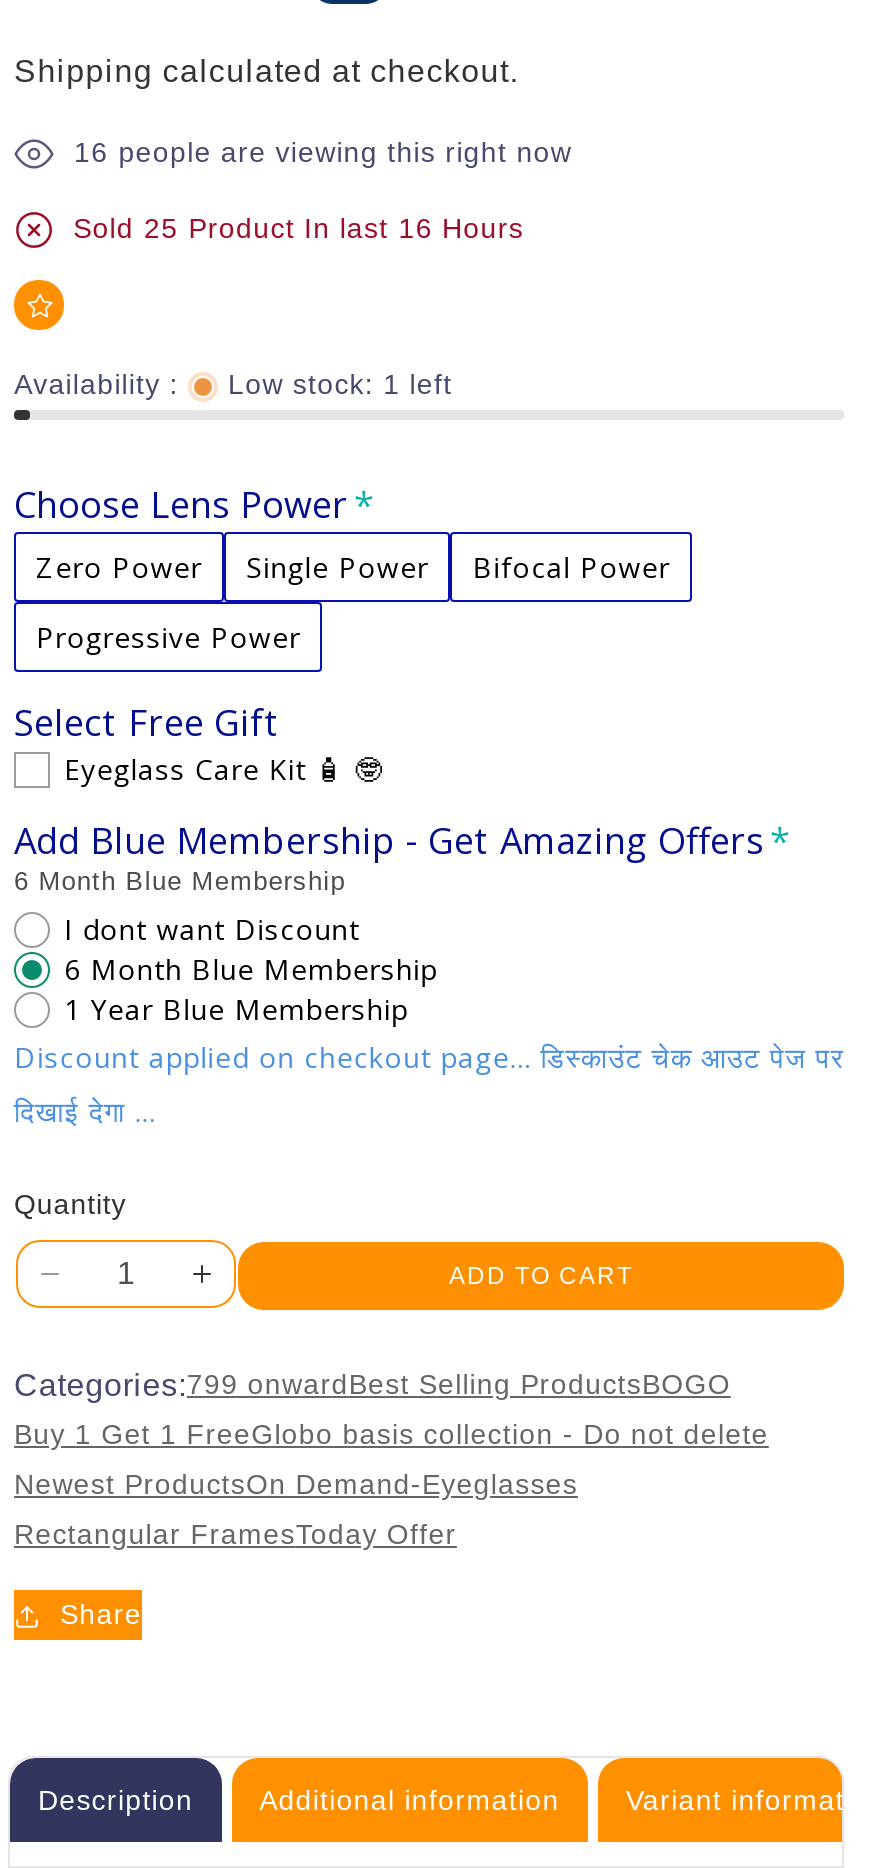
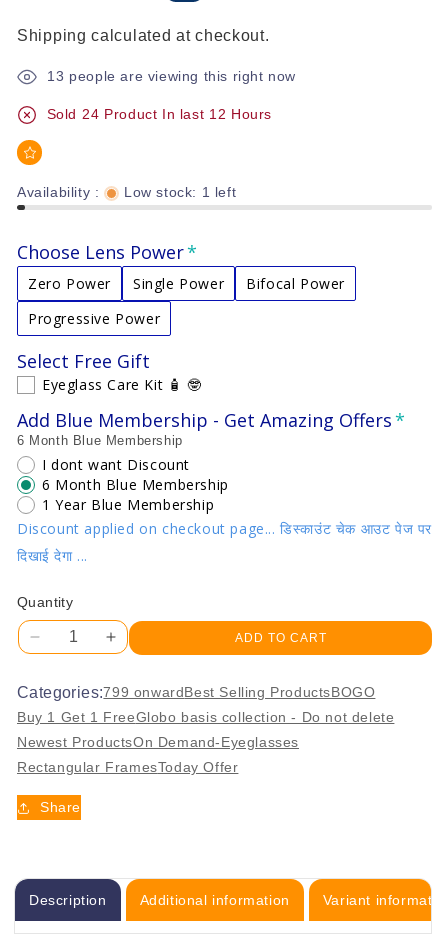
[74,136,572,168] 16 people are viewing this right now -> [47,68,296,84] 13 people are viewing this right now
[73,212,524,244] Sold 25 Product In last 16 Hours -> [47,106,272,122] Sold 24 Product In last 12 Hours

